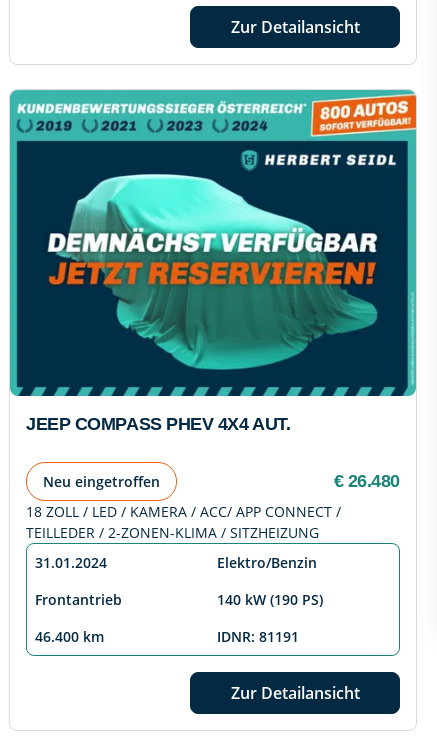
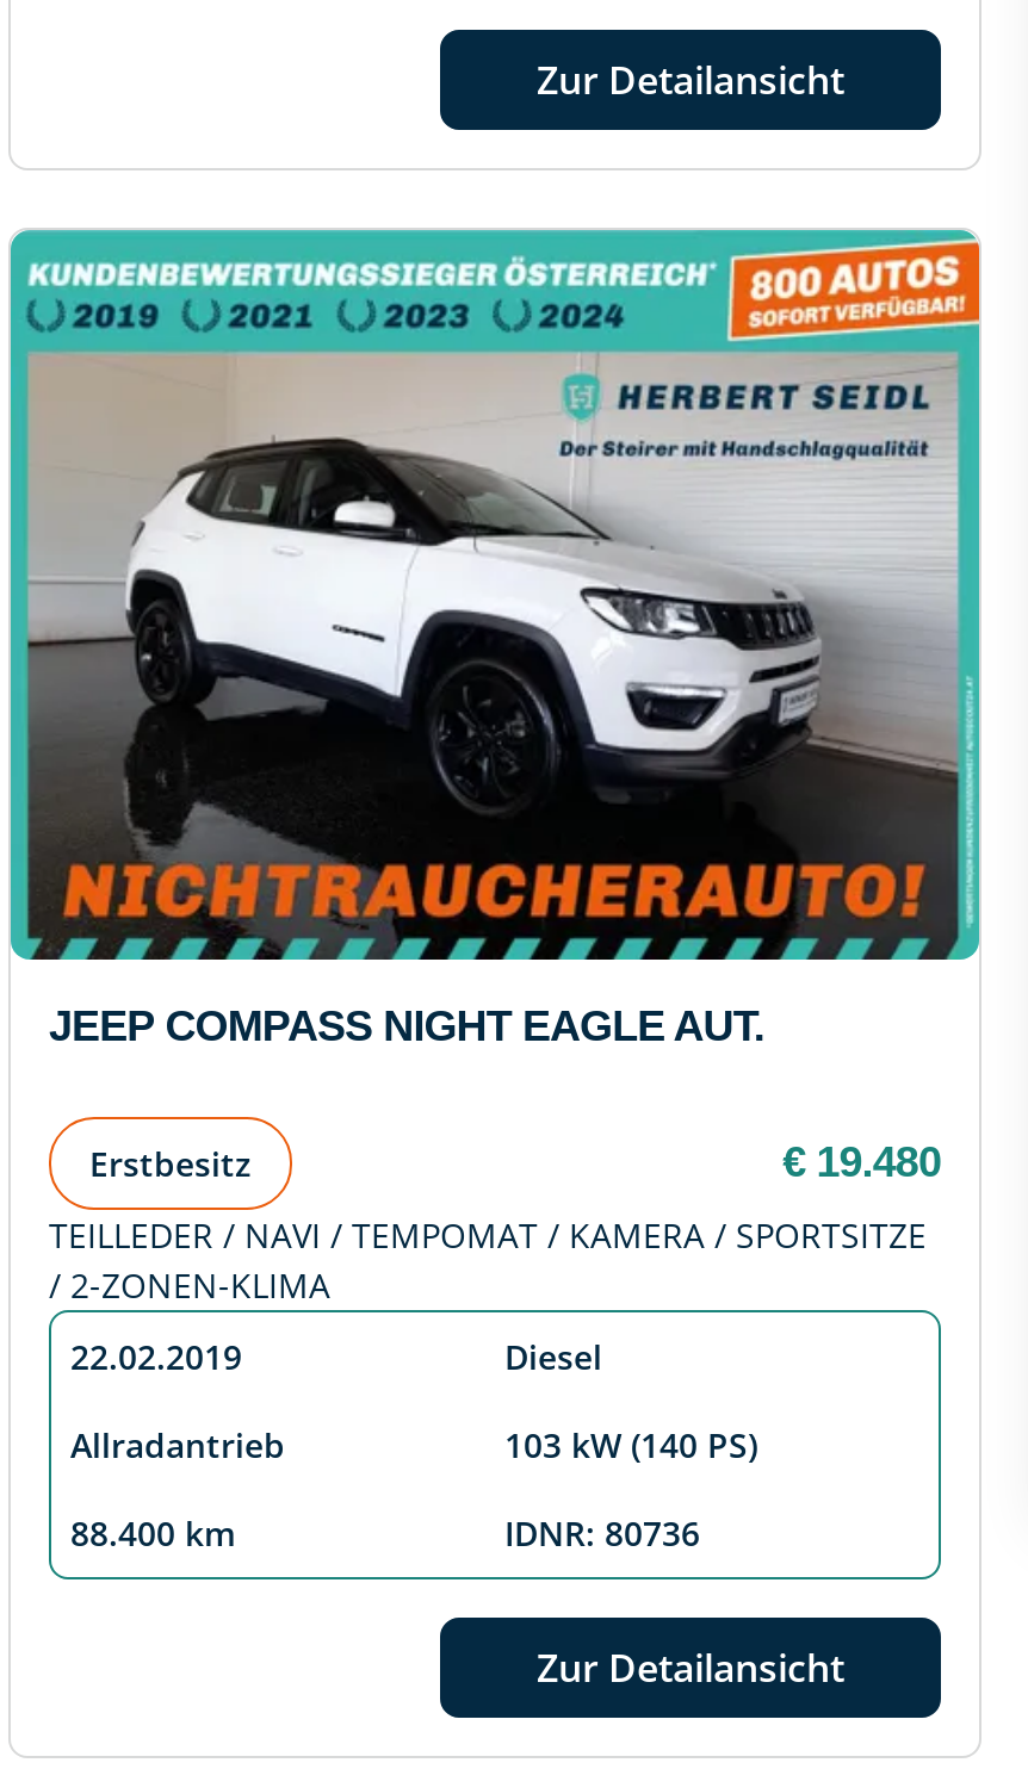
[16,140,413,434] [image] | JEEP COMPASS PHEV 4X4 AUT. -> [25,349,972,1050] [image] | JEEP COMPASS NIGHT EAGLE AUT.
[43,471,400,491] Neu eingetroffen | € 26.480 -> [89,1139,941,1187] Erstbesitz | € 19.480
[26,502,341,542] 18 ZOLL / LED / KAMERA / ACC/ APP CONNECT / | TEILLEDER / 2-ZONEN-KLIMA / SITZHEIZUNG -> [49,1213,927,1309] TEILLEDER / NAVI / TEMPOMAT / KAMERA / SPORTSITZE | / 2-ZONEN-KLIMA
[35,553,317,572] 31.01.2024 | Elektro/Benzin -> [70,1335,602,1380] 22.02.2019 | Diesel
[35,590,323,609] Frontantrieb | 140 kW (190 PS) -> [70,1423,757,1468] Allradantrieb | 103 kW (140 PS)
[35,627,299,646] 46.400 km | IDNR: 81191 -> [70,1511,700,1557] 88.400 km | IDNR: 80736

